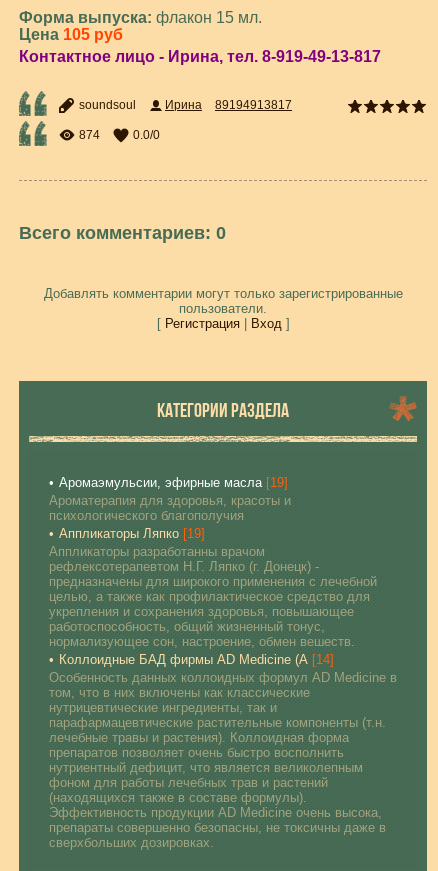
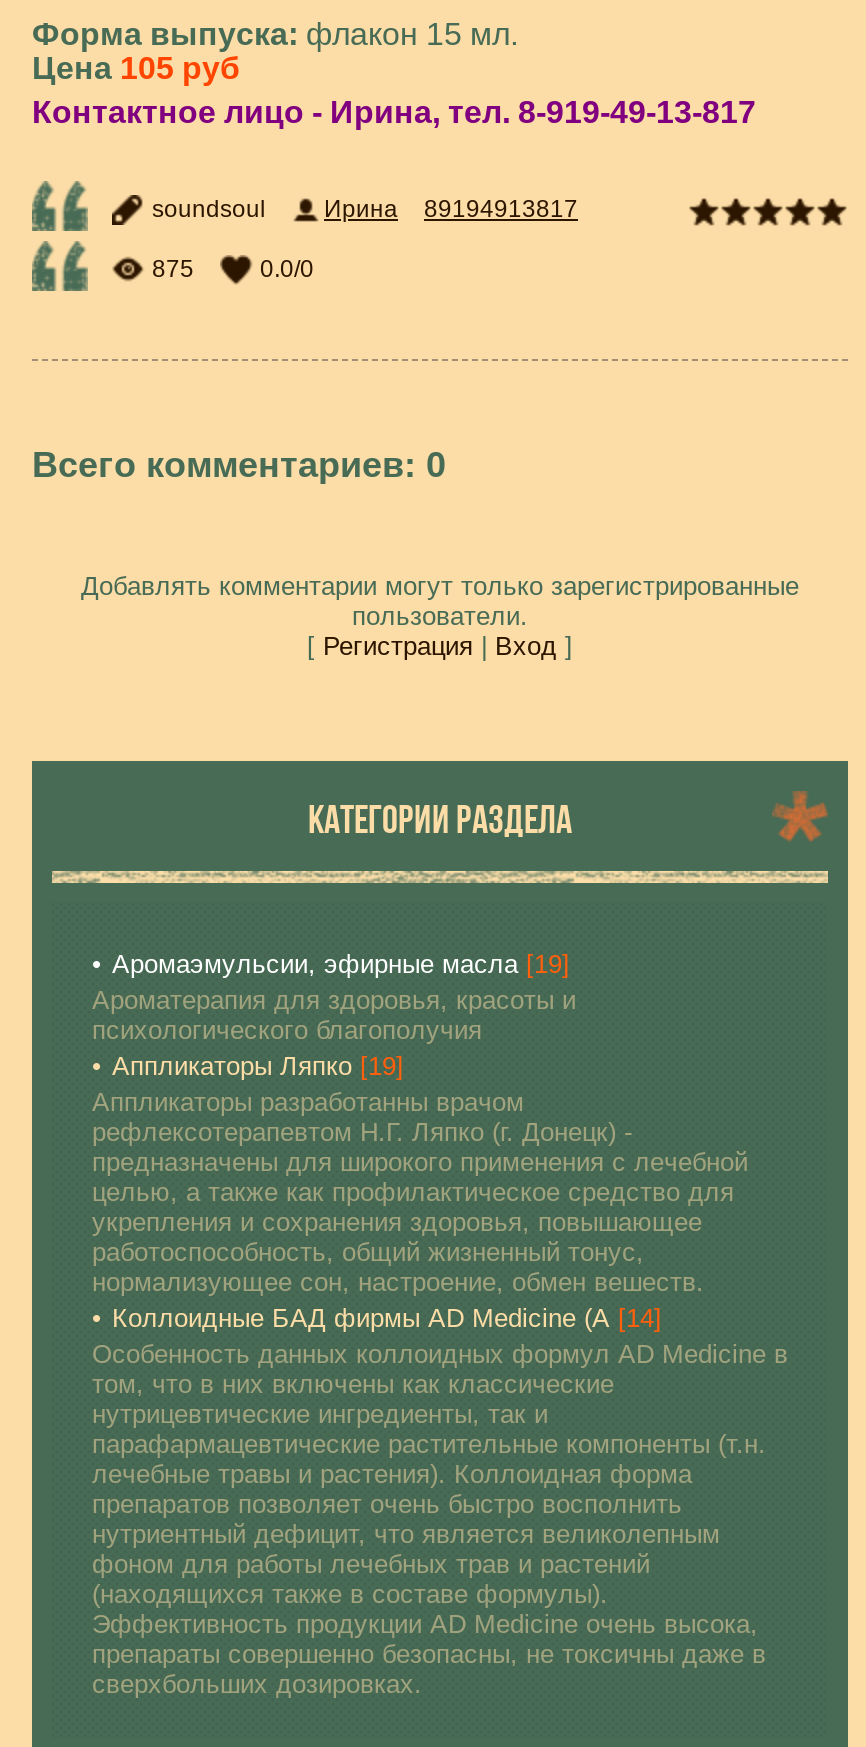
[79,128,100,142] 874 -> [152,255,194,283] 875

